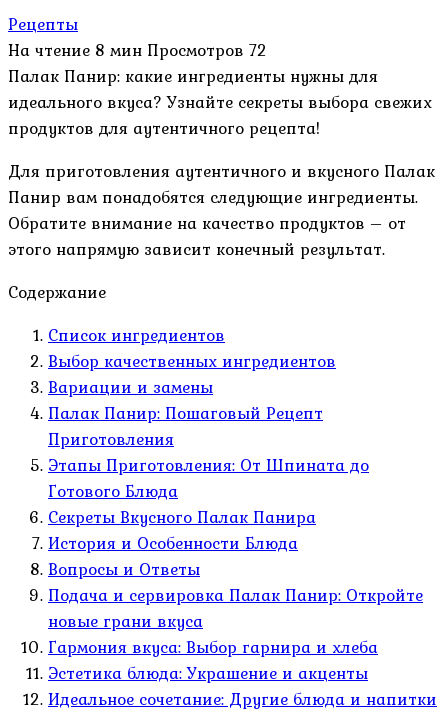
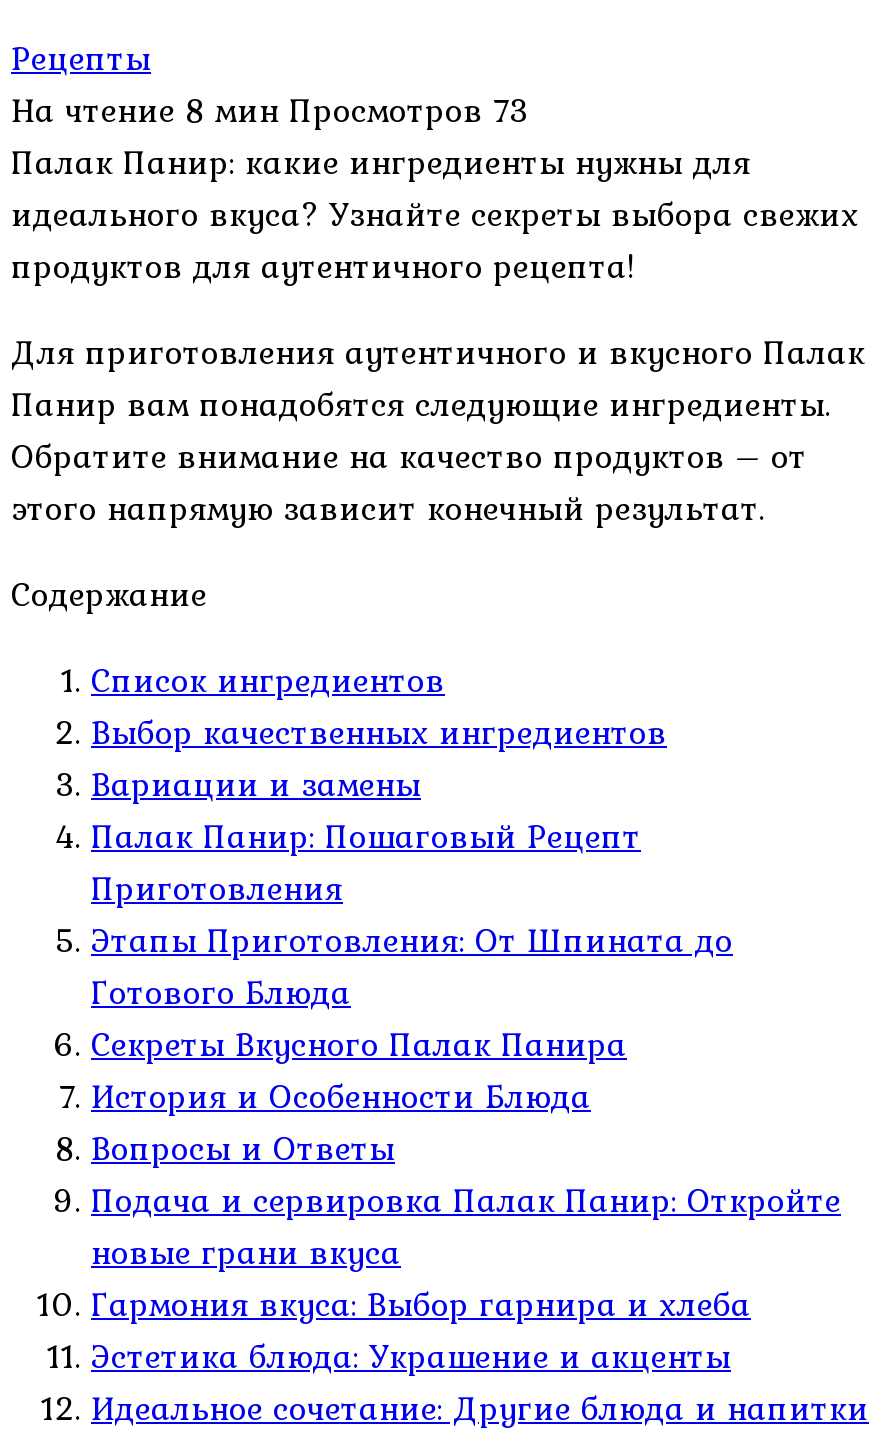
[8,36,267,62] На чтение 8 мин Просмотров 72 -> [11,83,529,135] На чтение 8 мин Просмотров 73

